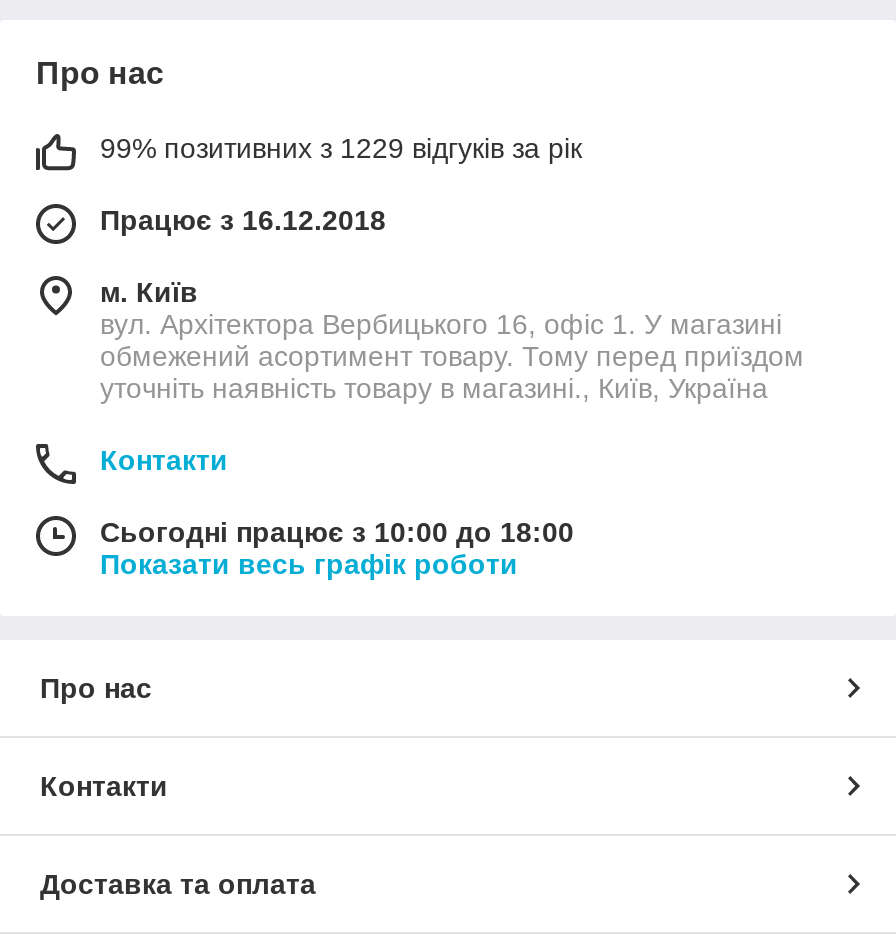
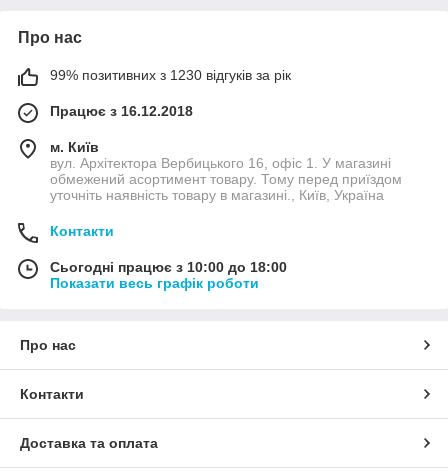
[100,132,582,164] 99% позитивних з 1229 відгуків за рік -> [50,67,291,83] 99% позитивних з 1230 відгуків за рік

